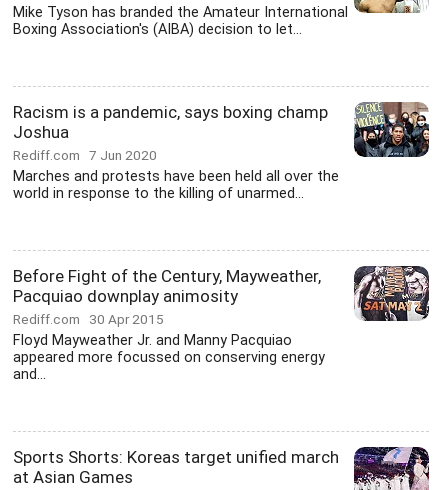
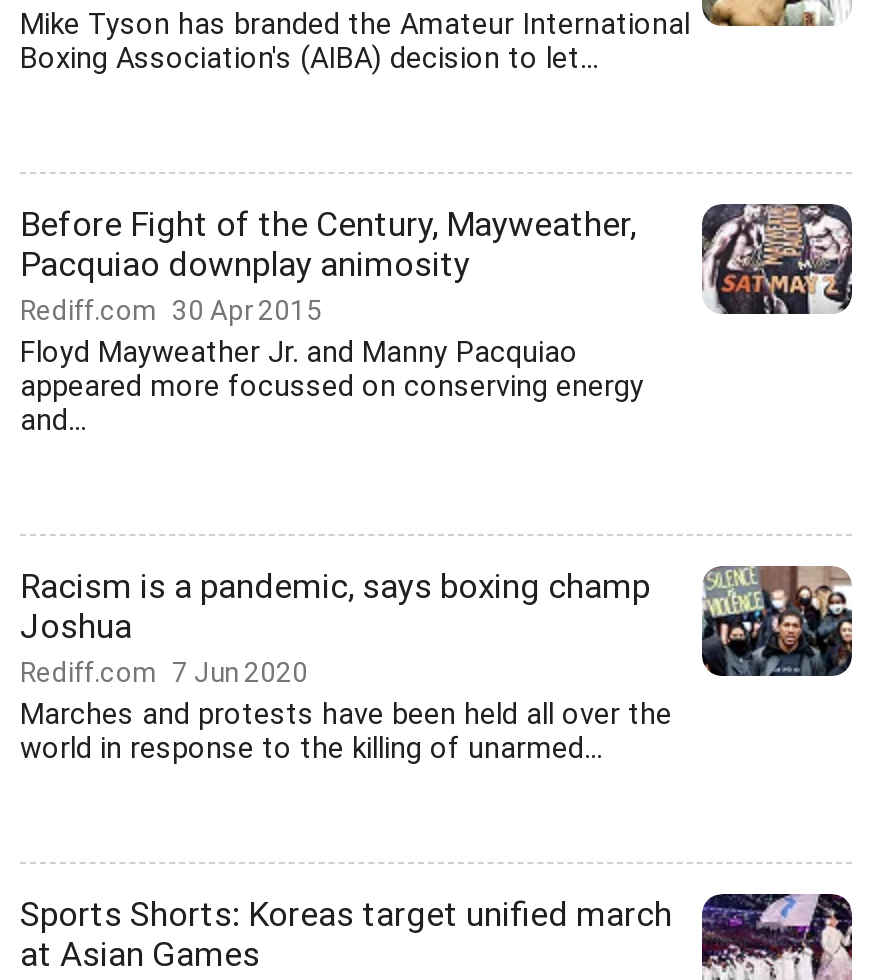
moved [13,101,429,202] -> [20,564,852,766]: [image] | Racism is a pandemic, says boxing champ | Joshua | Rediff.com 7 Jun 2020 | Marches and protests have been held all over the | world in response to the killing of unarmed...
moved [13,264,431,383] -> [20,200,856,438]: [image] | Before Fight of the Century, Mayweather, | Pacquiao downplay animosity | Rediff.com 30 Apr 2015 | Floyd Mayweather Jr. and Manny Pacquiao | appeared more focussed on conserving energy | and...

